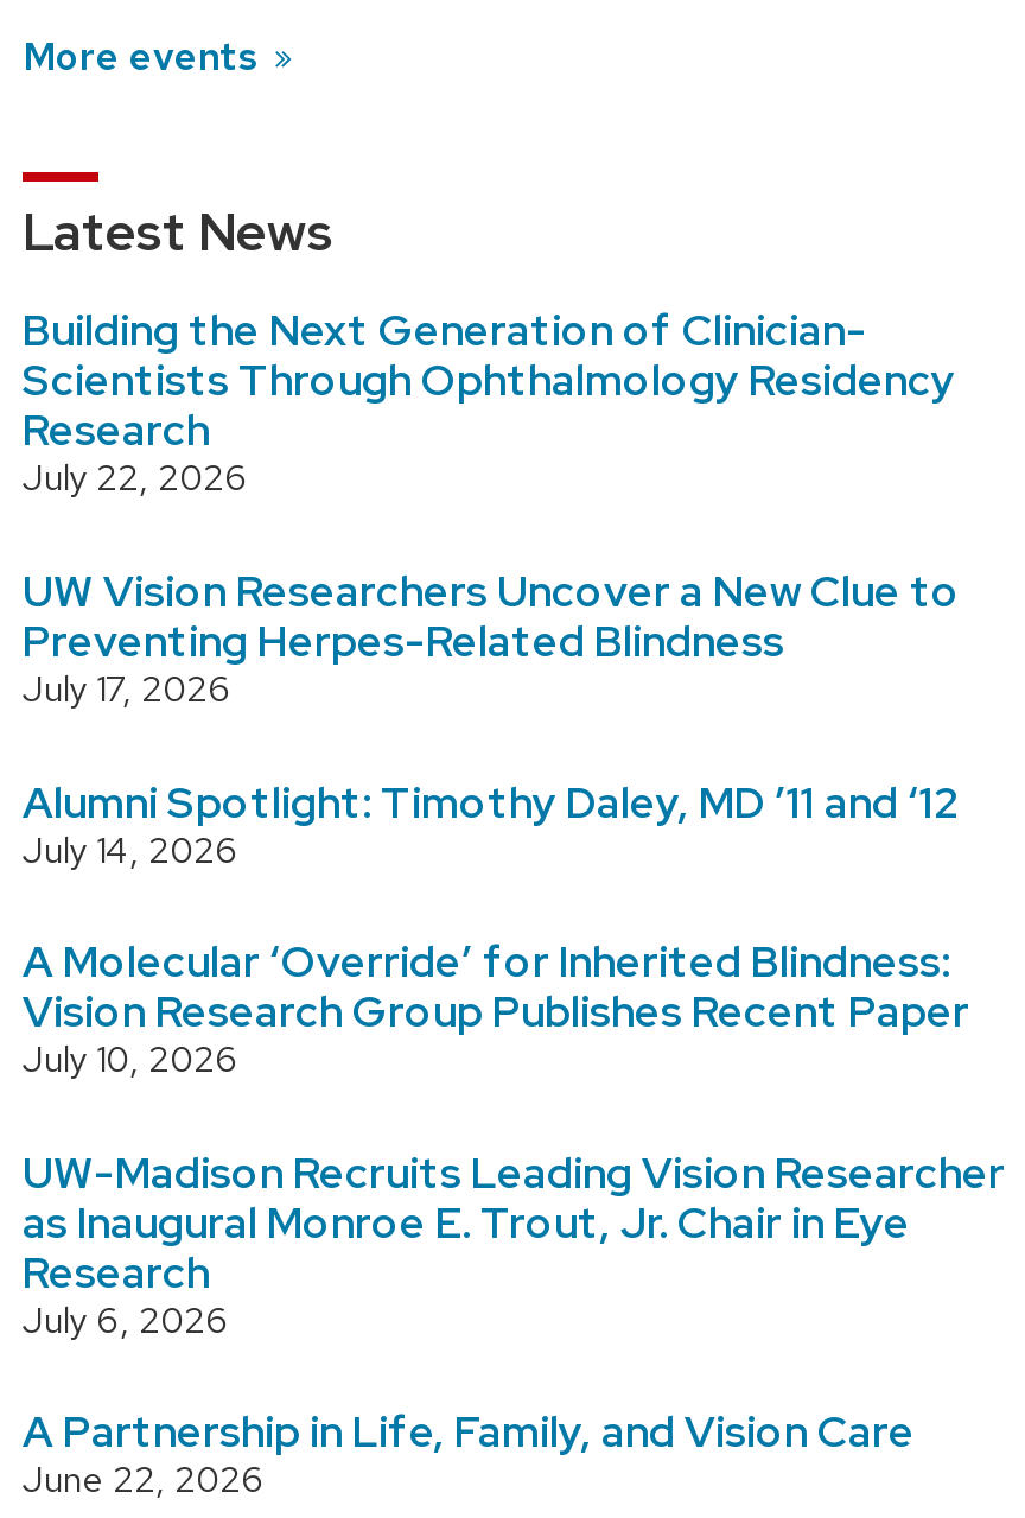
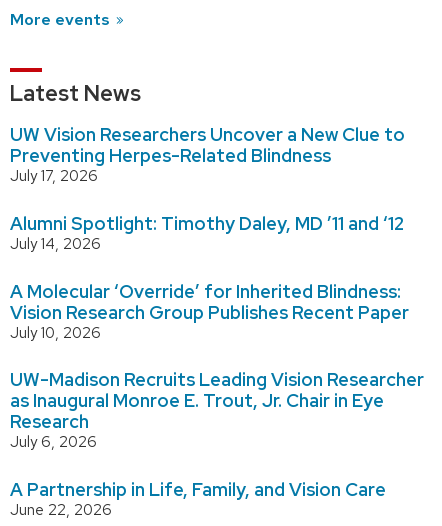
[23,304,955,503] Building the Next Generation of Clinician- | Scientists Through Ophthalmology Residency | Research | July 22, 2026 -> none

